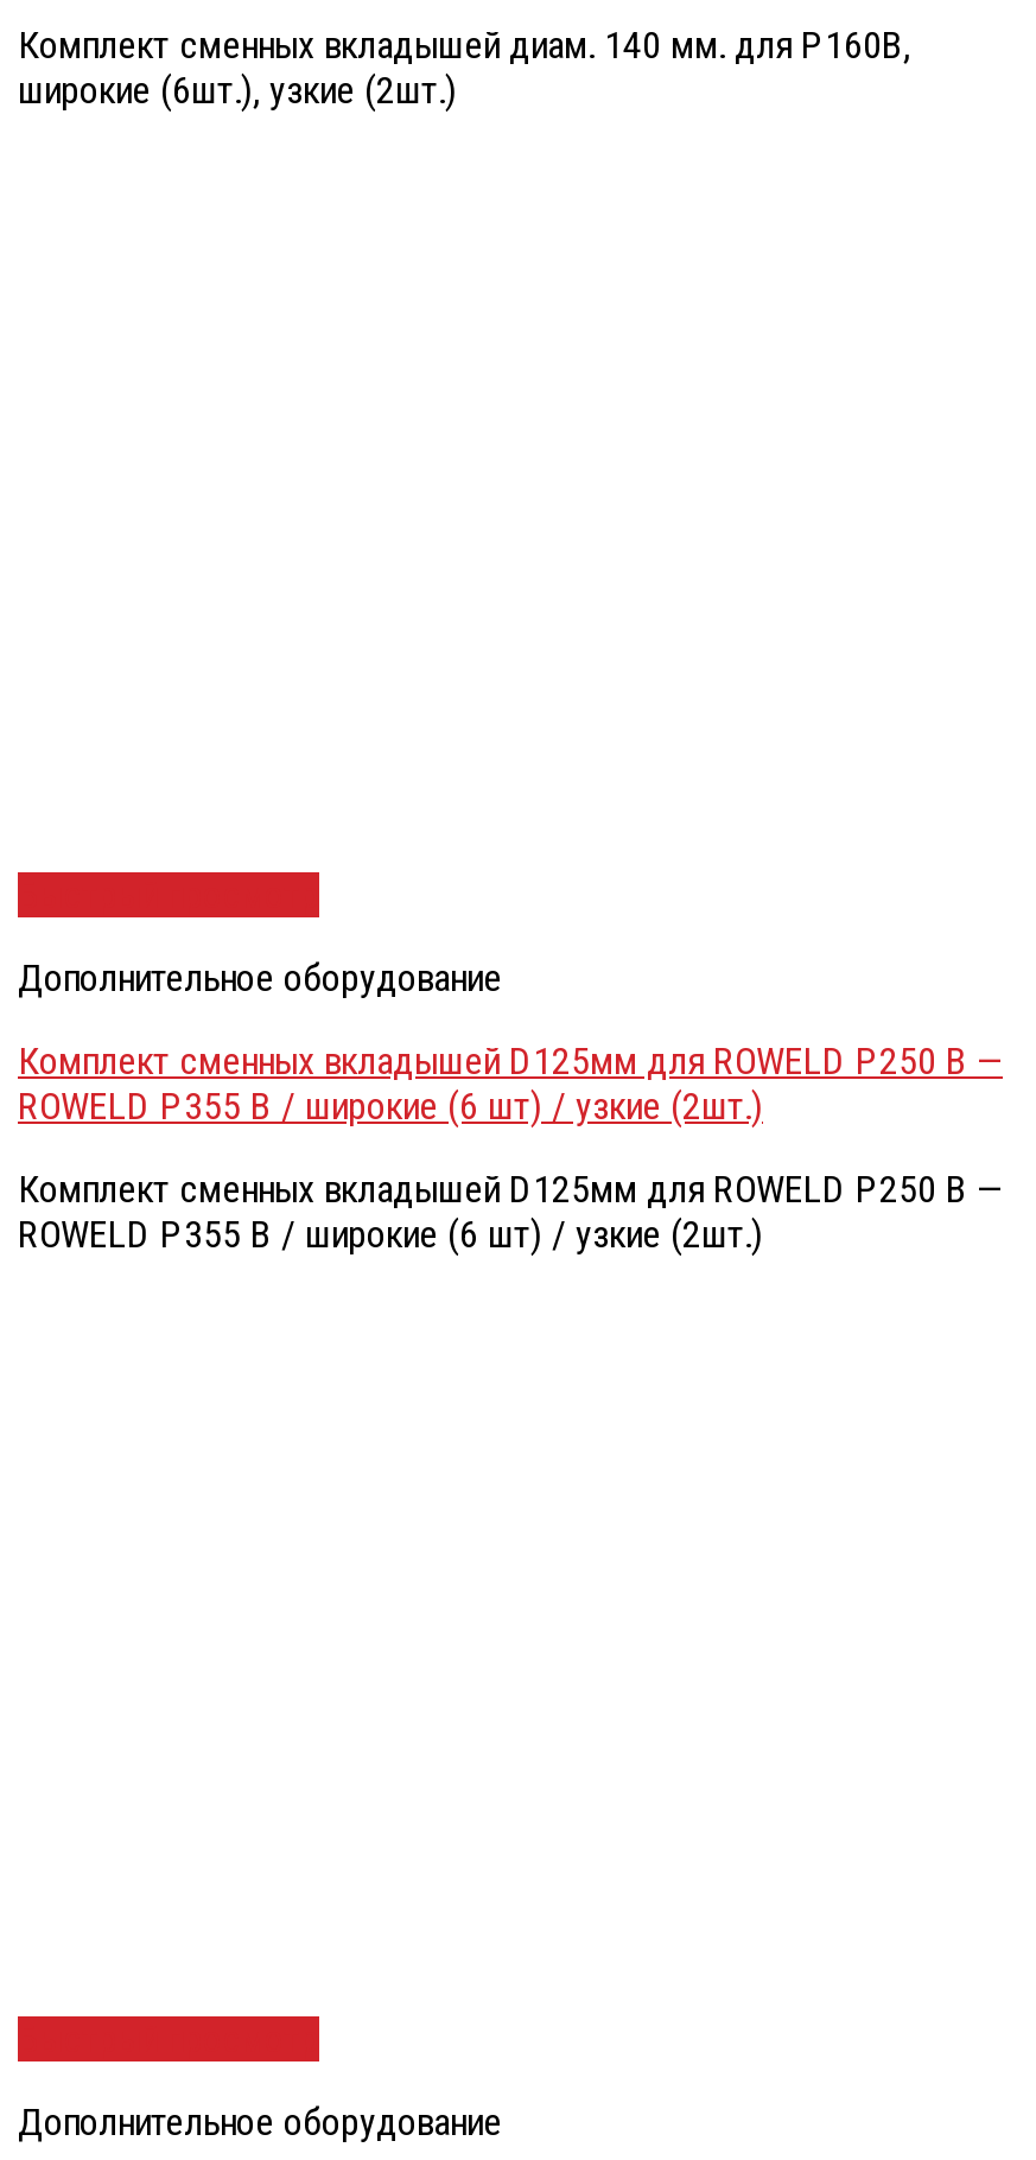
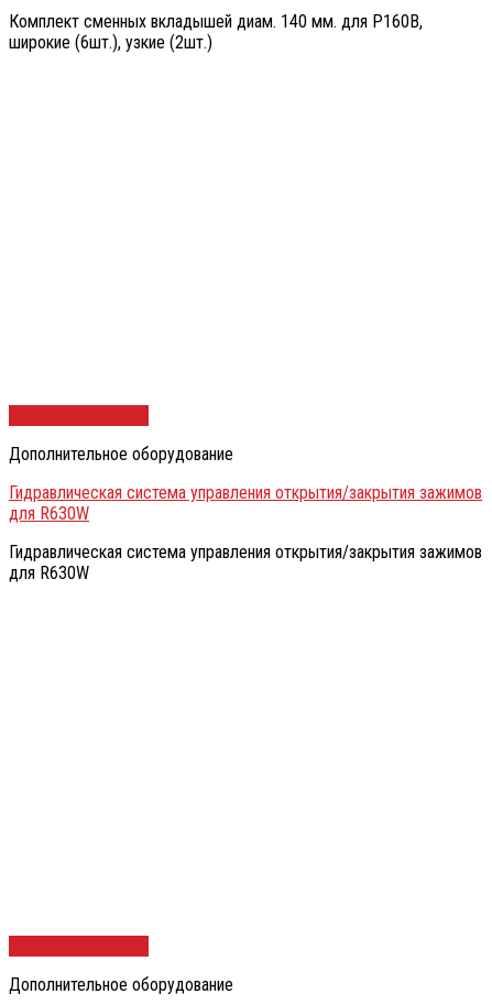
[18,1039,1003,1129] Комплект сменных вкладышей D125мм для ROWELD P250 B — | ROWELD P355 B / широкие (6 шт) / узкие (2шт.) -> [9,482,482,524] Гидравлическая система управления открытия/закрытия зажимов | для R630W
[18,1167,1003,1257] Комплект сменных вкладышей D125мм для ROWELD P250 B — | ROWELD P355 B / широкие (6 шт) / узкие (2шт.) -> [9,542,482,584] Гидравлическая система управления открытия/закрытия зажимов | для R630W

